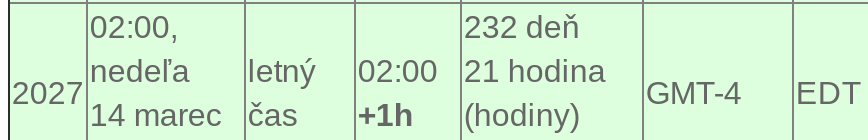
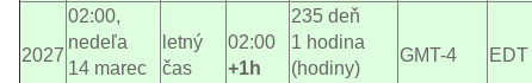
[464,10,580,44] 232 deň -> [291,6,360,26] 235 deň
[90,54,606,88] nedeľa letný 02:00 21 hodina -> [68,32,365,52] nedeľa letný 02:00 1 hodina

